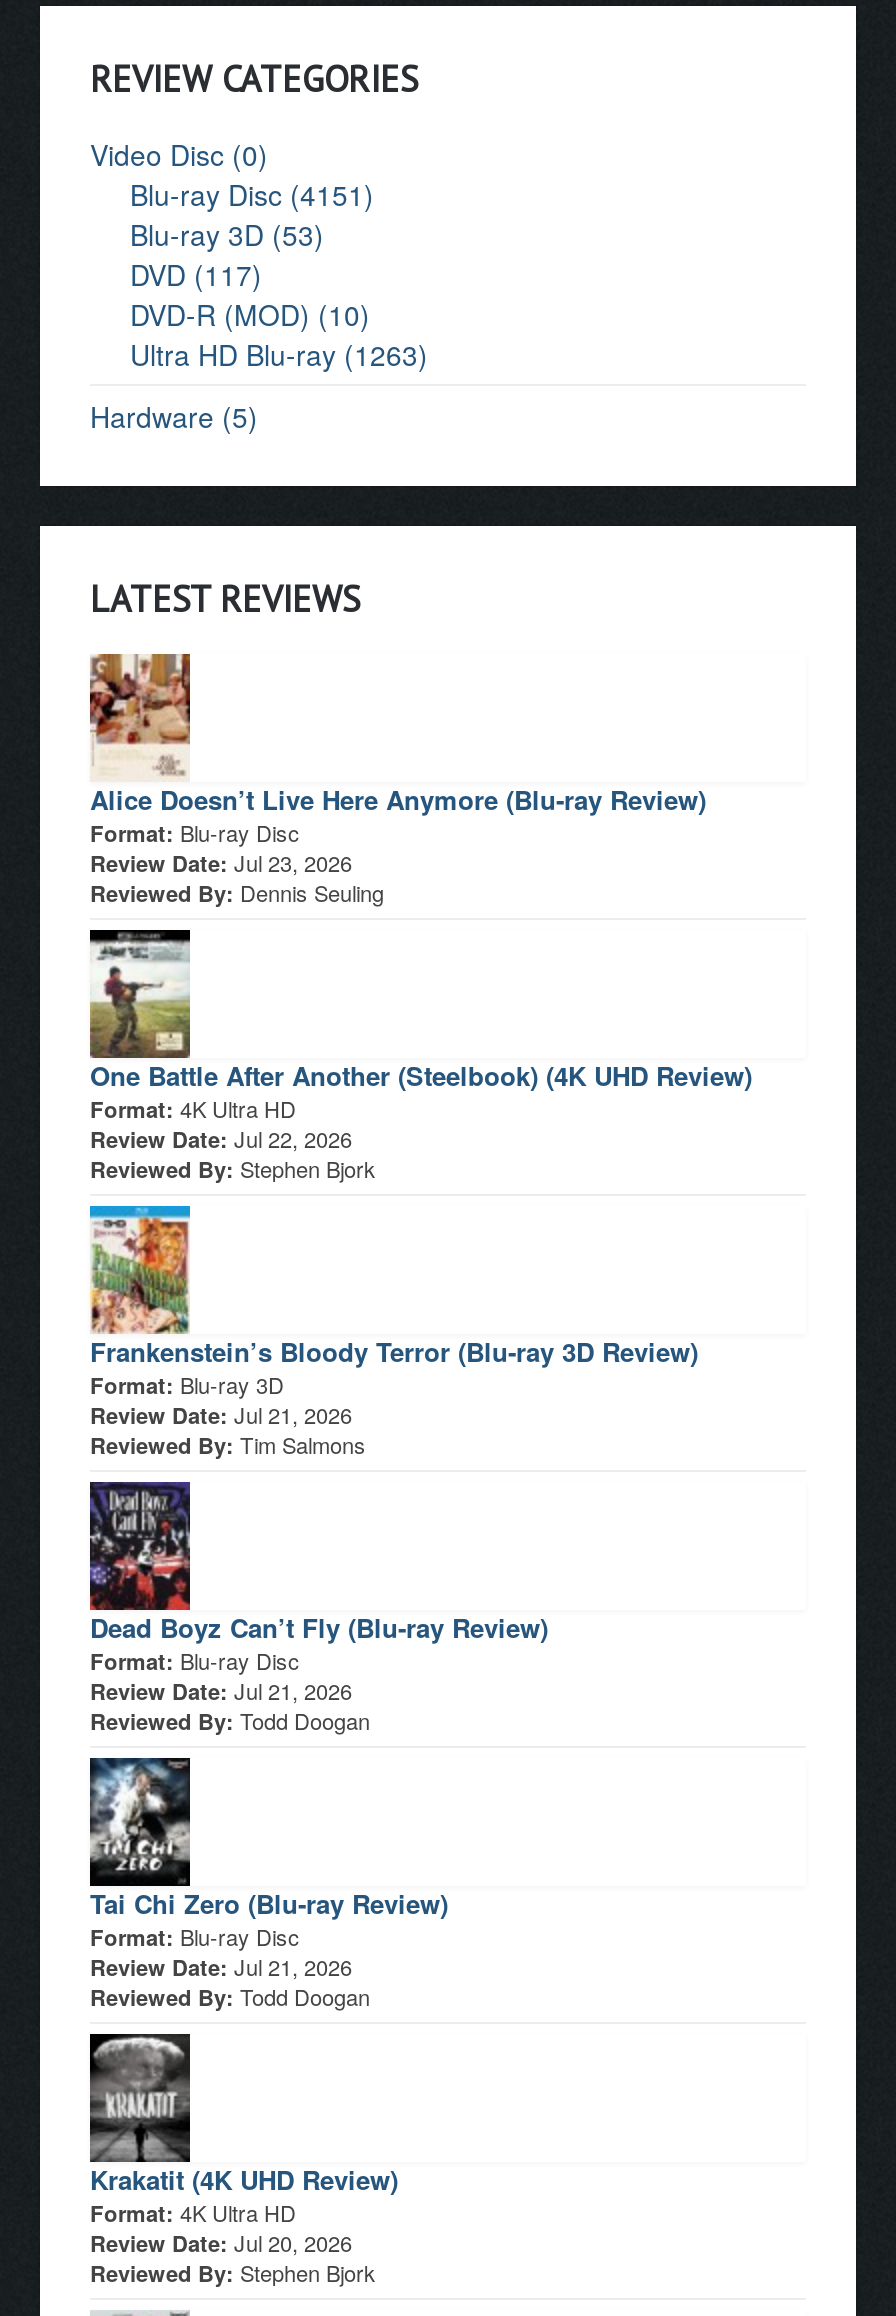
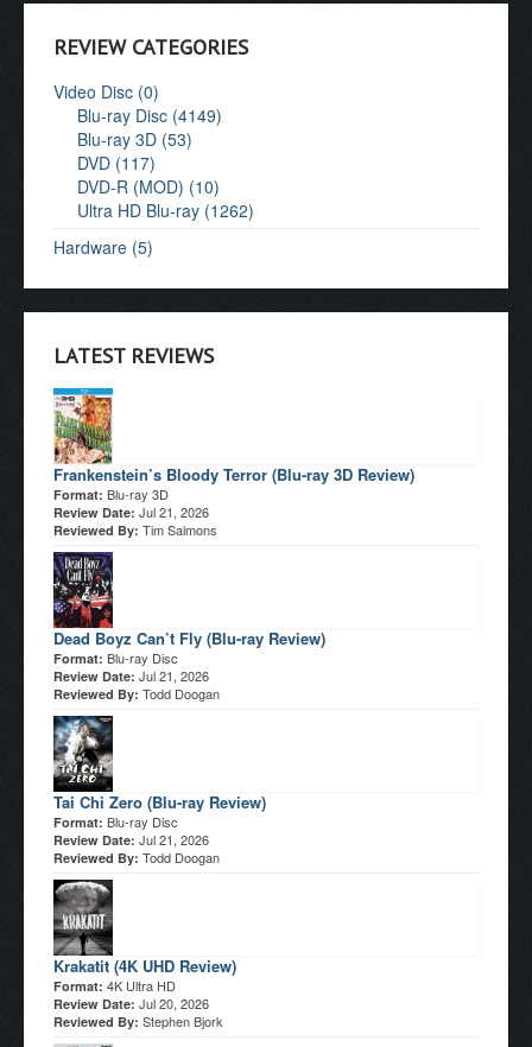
[130,174,374,214] Blu-ray Disc (4151) -> [77,103,222,127] Blu-ray Disc (4149)
[130,334,428,374] Ultra HD Blu-ray (1263) -> [77,198,254,222] Ultra HD Blu-ray (1262)
[88,652,706,908] [image] | Alice Doesn’t Live Here Anymore (Blu-ray Review) | Format: Blu-ray Disc | Review Date: Jul 23, 2026 | Reviewed By: Dennis Seuling -> none
[88,932,752,1184] [image] | One Battle After Another (Steelbook) (4K UHD Review) | Format: 4K Ultra HD | Review Date: Jul 22, 2026 | Reviewed By: Stephen Bjork -> none

